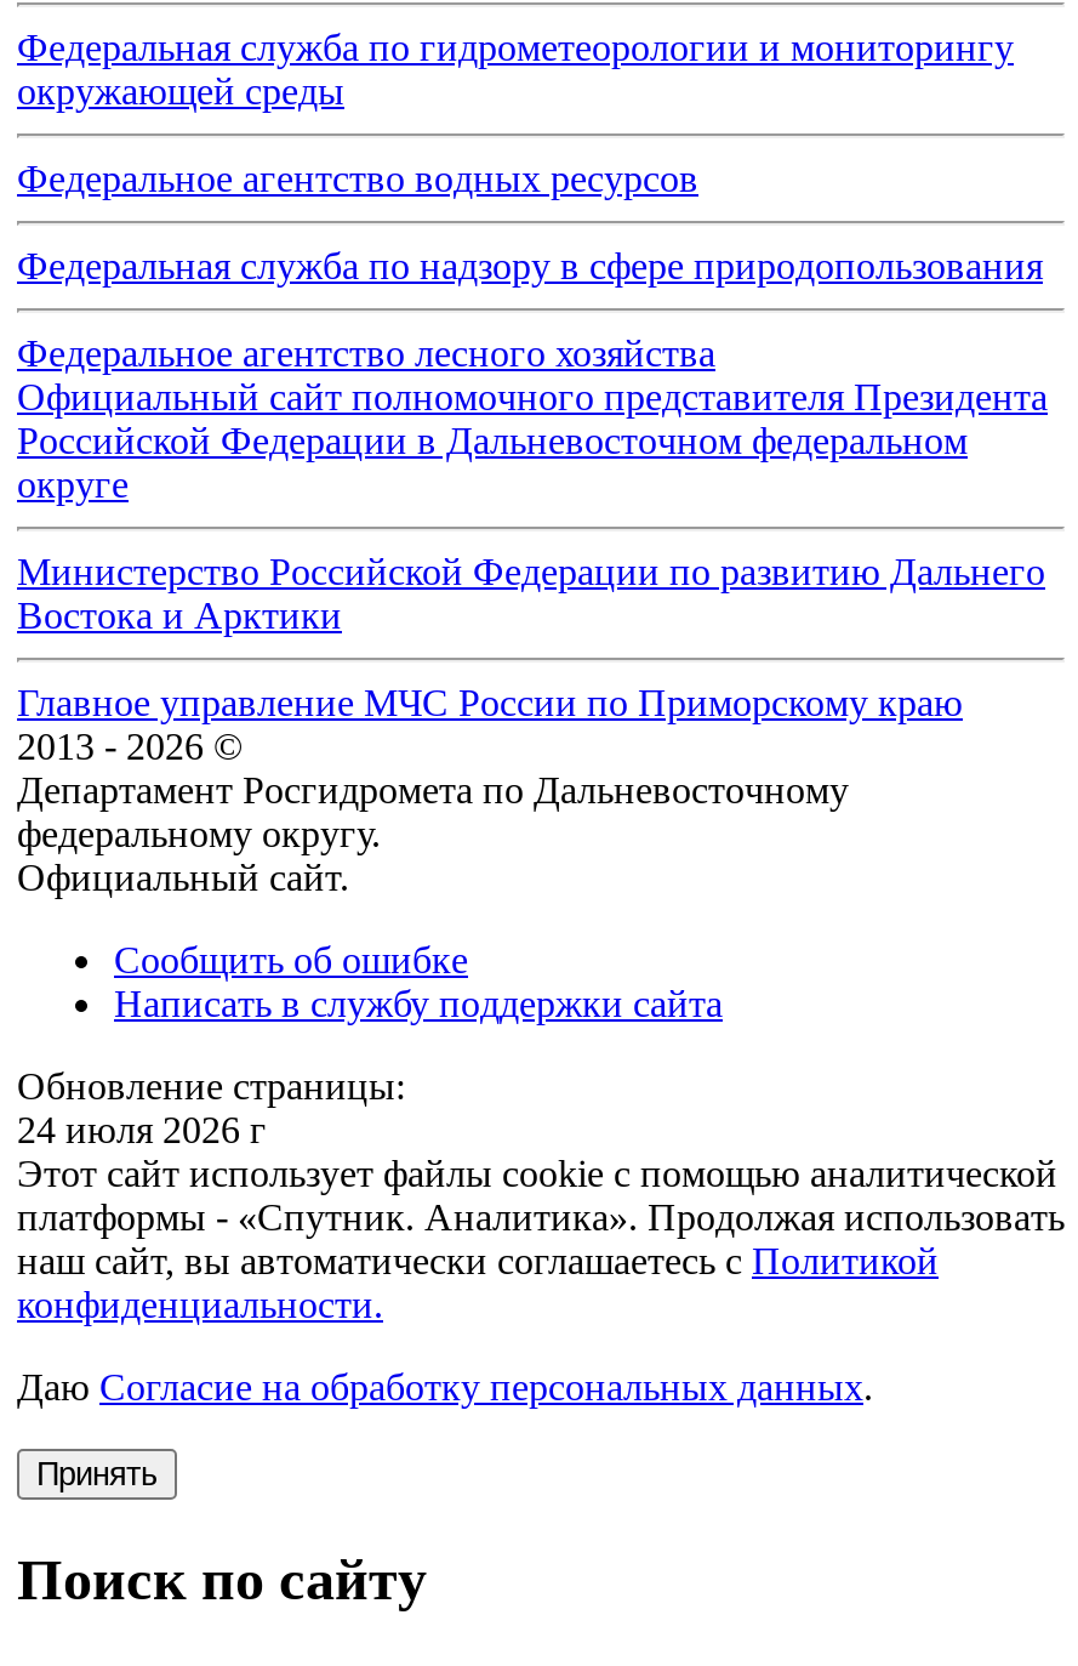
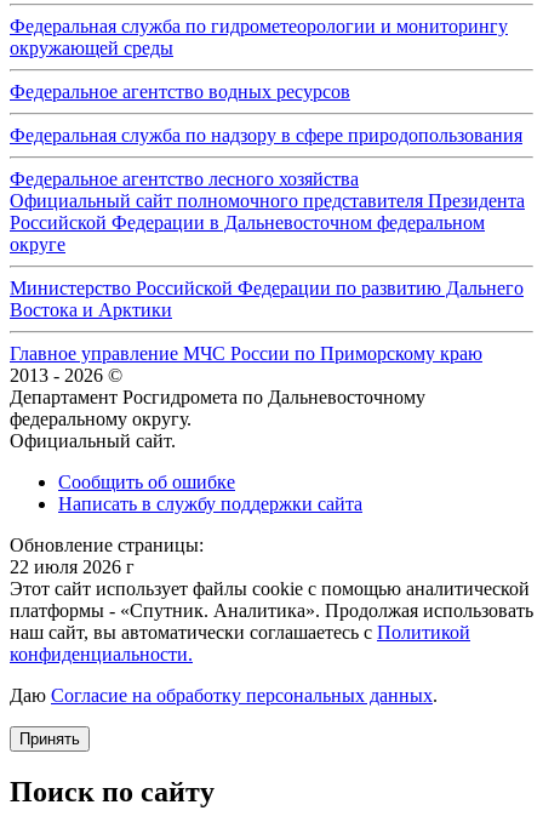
[17,1110,267,1151] 24 июля 2026 г -> [10,557,135,577] 22 июля 2026 г

